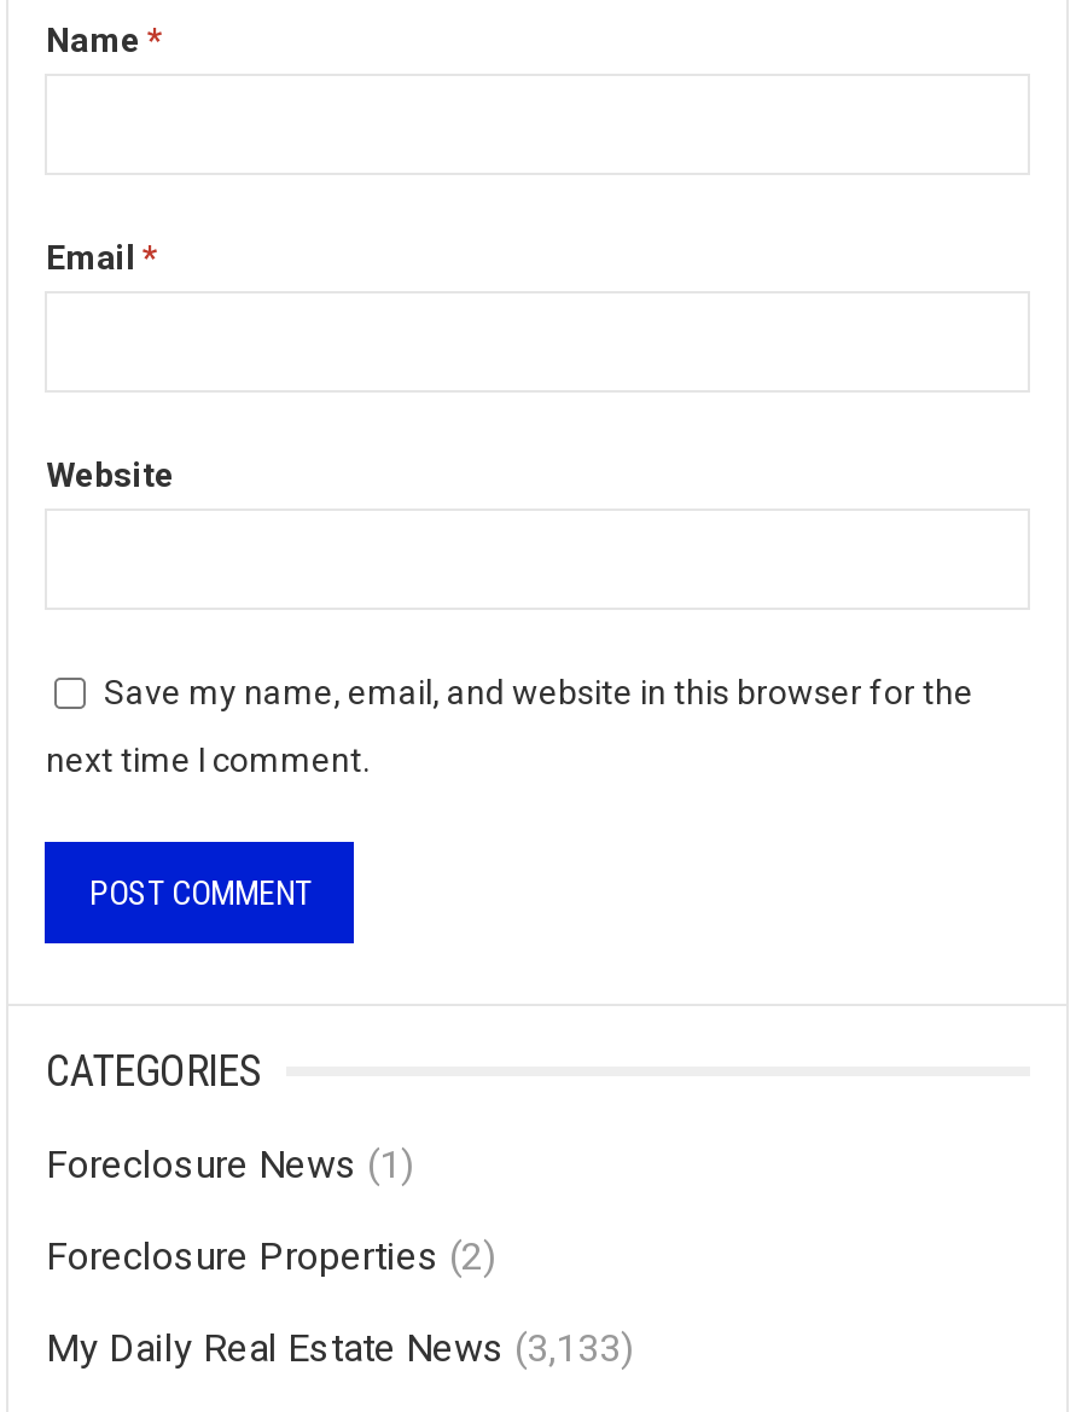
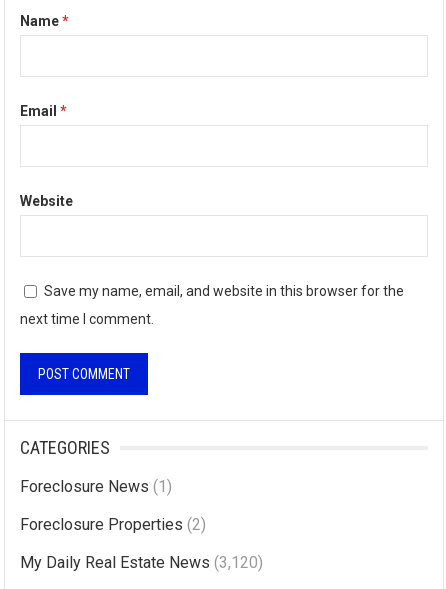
[46,1324,633,1370] My Daily Real Estate News (3,133) -> [20,552,263,571] My Daily Real Estate News (3,120)

